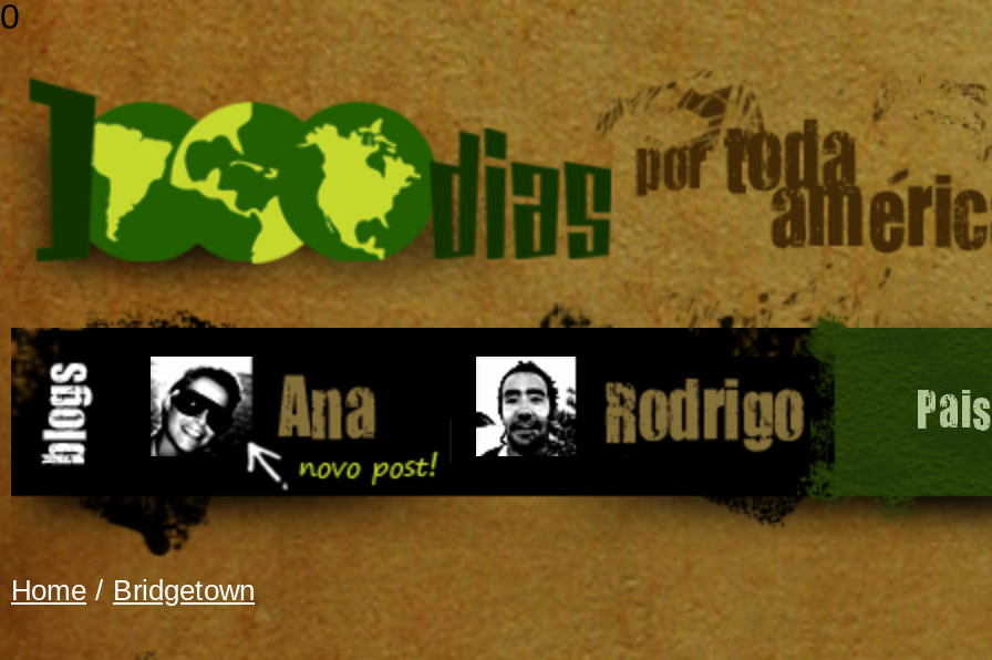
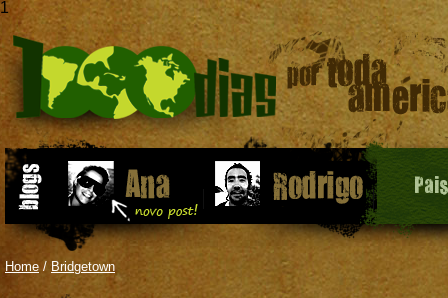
[0,0,20,35] 0 -> [0,0,9,16] 1

